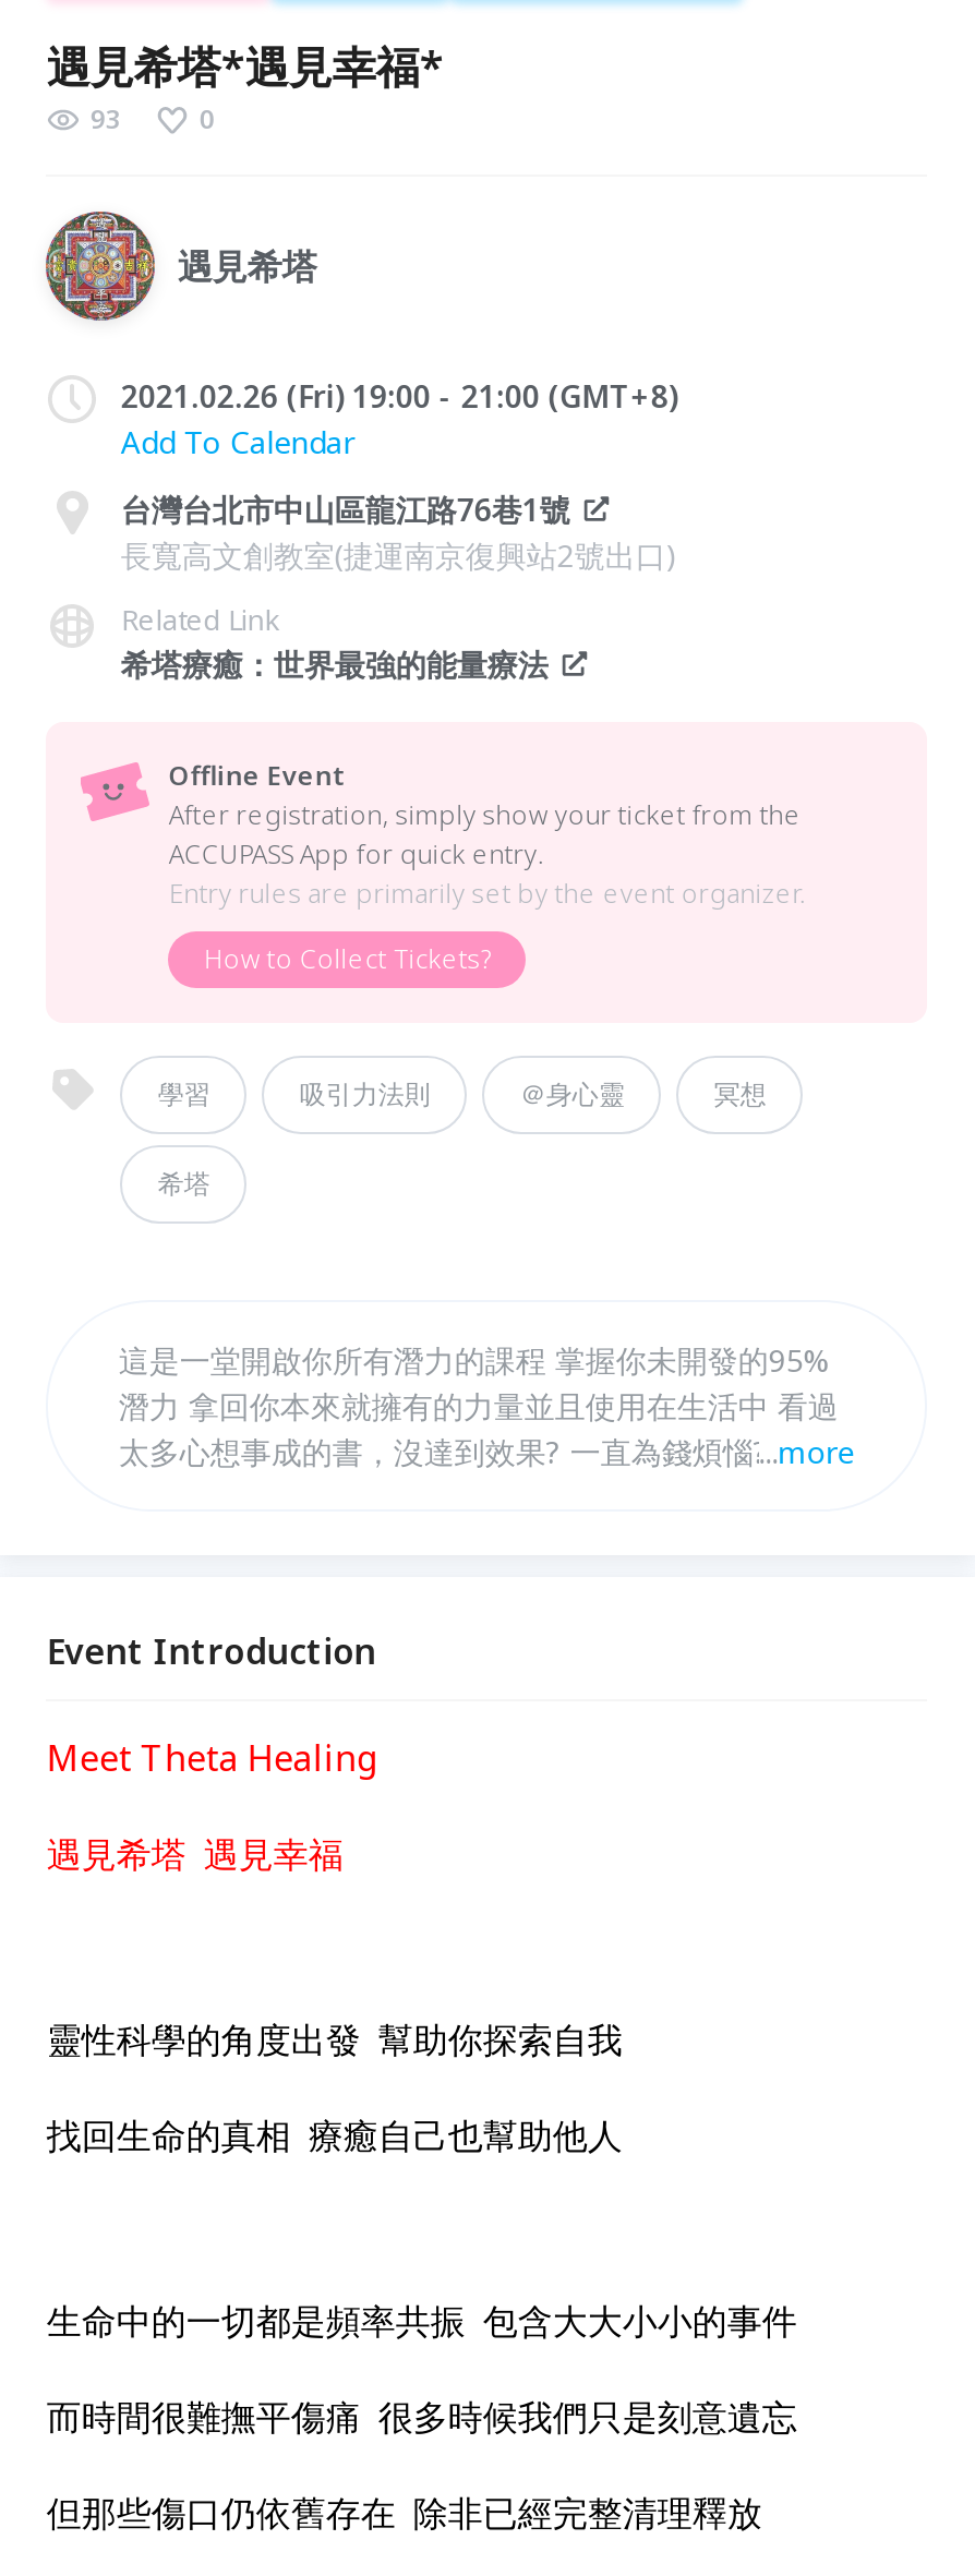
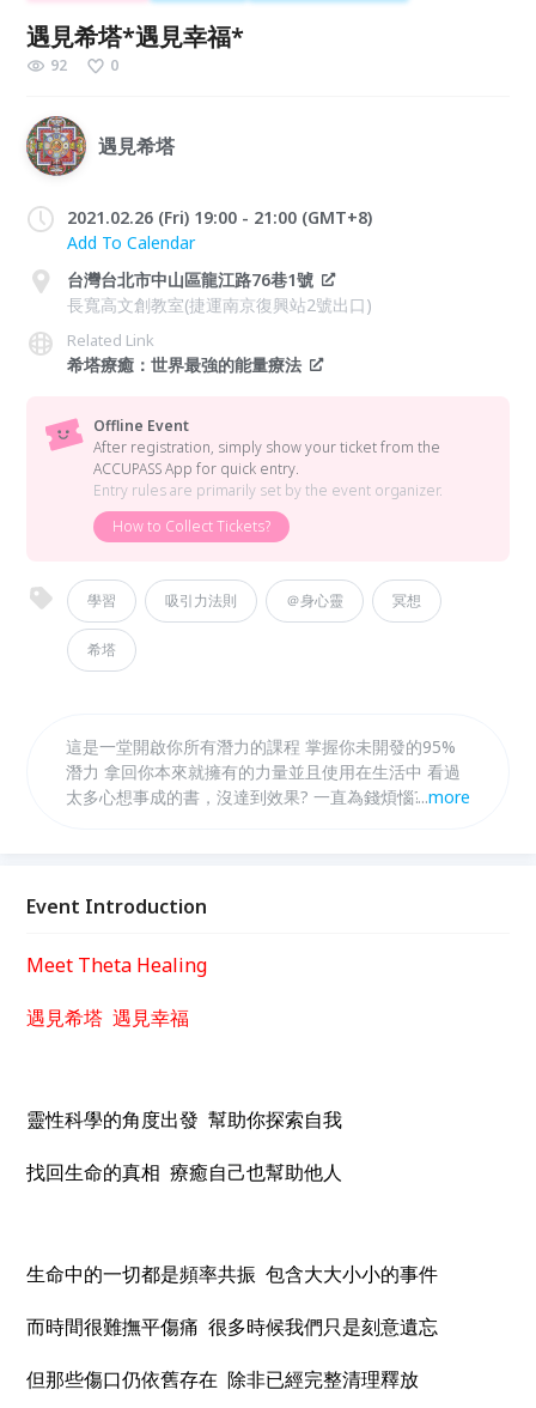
[90,100,121,137] 93 -> [51,55,67,75] 92

